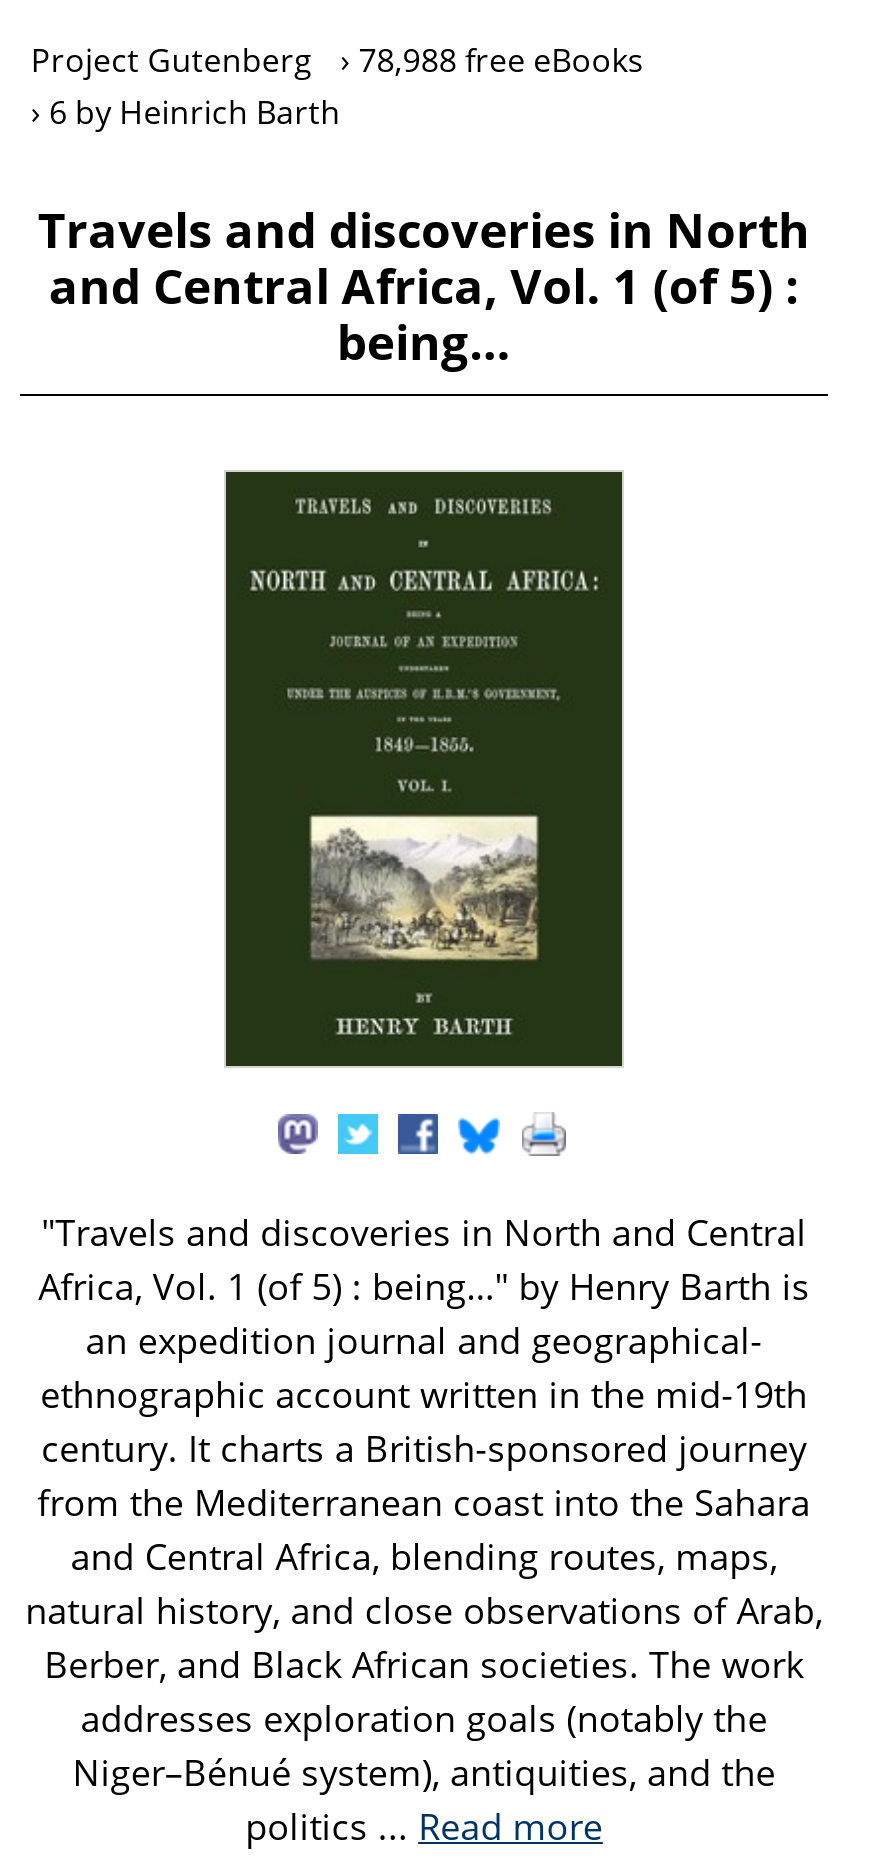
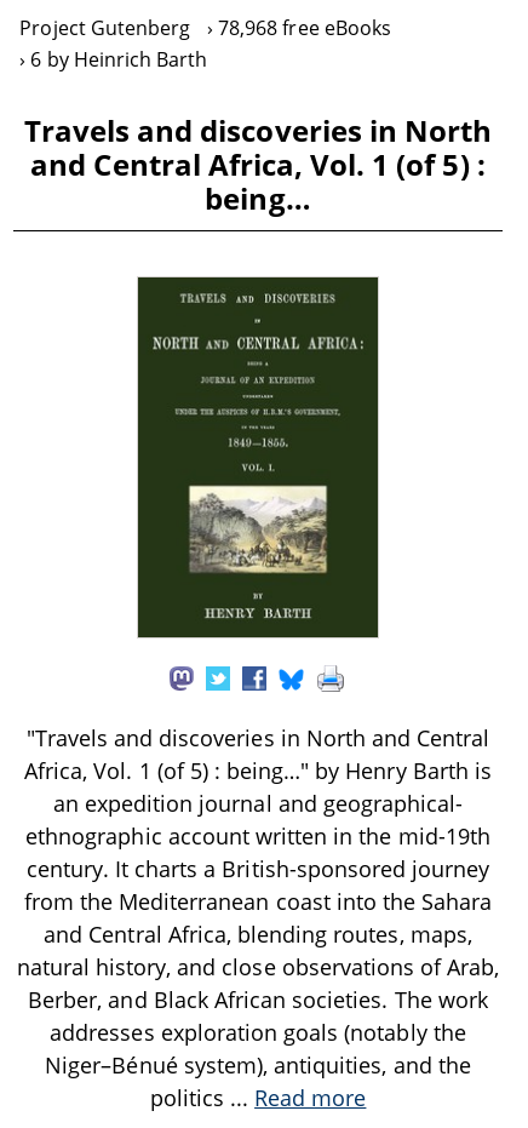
[31,38,644,82] Project Gutenberg 78,988 free eBooks -> [20,15,391,41] Project Gutenberg 78,968 free eBooks

